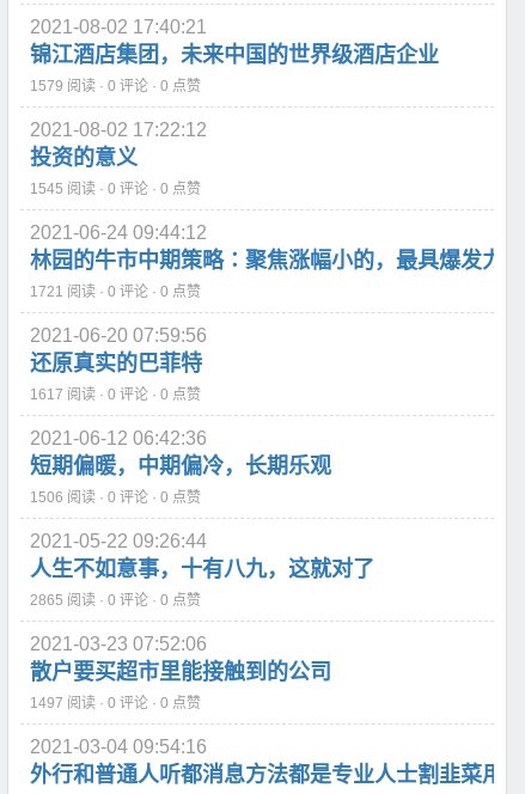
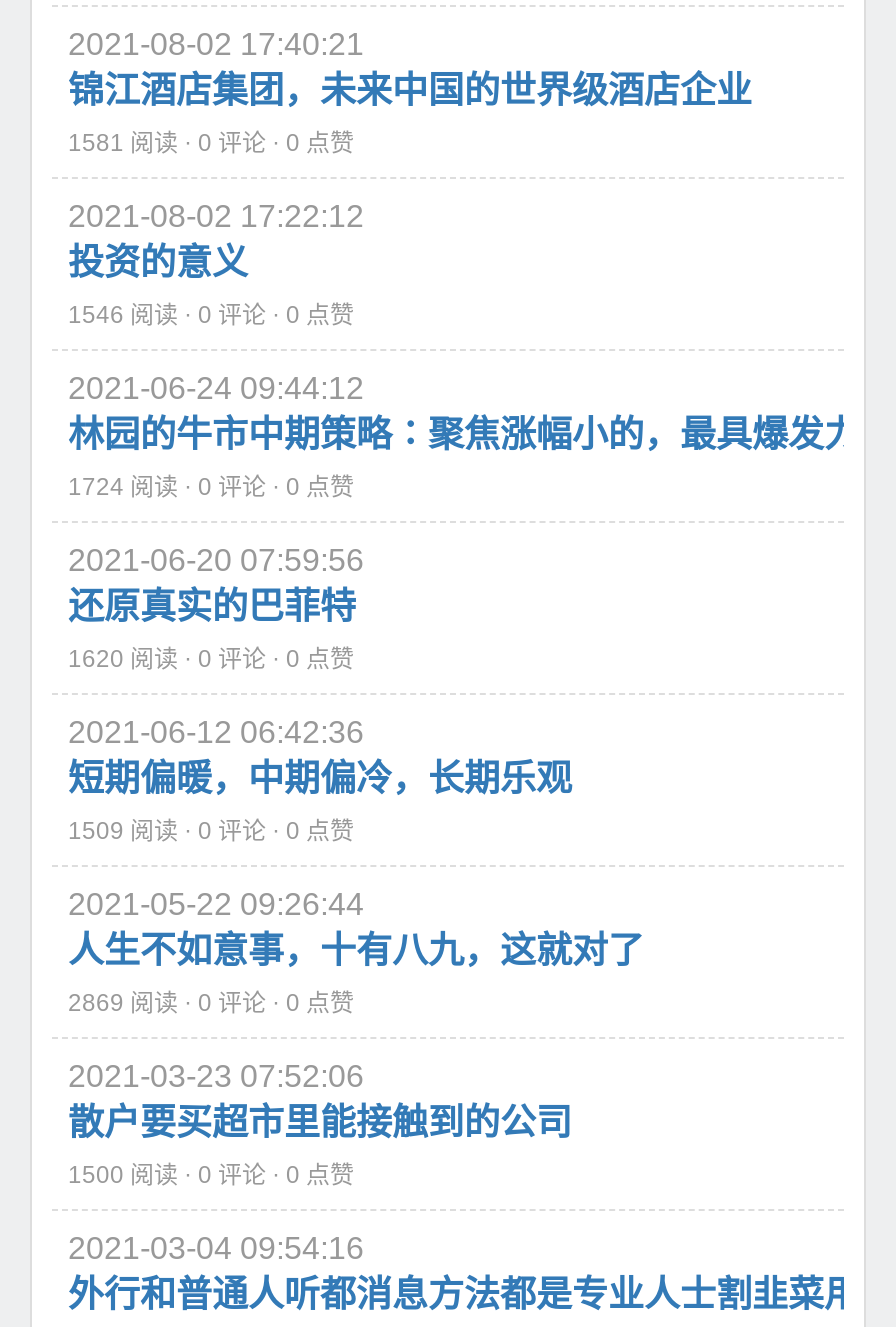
[30,78,201,94] 1579 阅读 · 0 评论 · 0 点赞 -> [68,129,354,157] 1581 阅读 · 0 评论 · 0 点赞
[30,181,201,197] 1545 阅读 · 0 评论 · 0 点赞 -> [68,301,354,329] 1546 阅读 · 0 评论 · 0 点赞
[30,283,201,300] 1721 阅读 · 0 评论 · 0 点赞 -> [68,473,354,501] 1724 阅读 · 0 评论 · 0 点赞
[30,386,201,403] 1617 阅读 · 0 评论 · 0 点赞 -> [68,645,354,673] 1620 阅读 · 0 评论 · 0 点赞
[30,489,201,506] 1506 阅读 · 0 评论 · 0 点赞 -> [68,817,354,845] 1509 阅读 · 0 评论 · 0 点赞
[30,592,201,609] 2865 阅读 · 0 评论 · 0 点赞 -> [68,989,354,1017] 2869 阅读 · 0 评论 · 0 点赞
[30,695,201,711] 1497 阅读 · 0 评论 · 0 点赞 -> [68,1161,354,1189] 1500 阅读 · 0 评论 · 0 点赞

